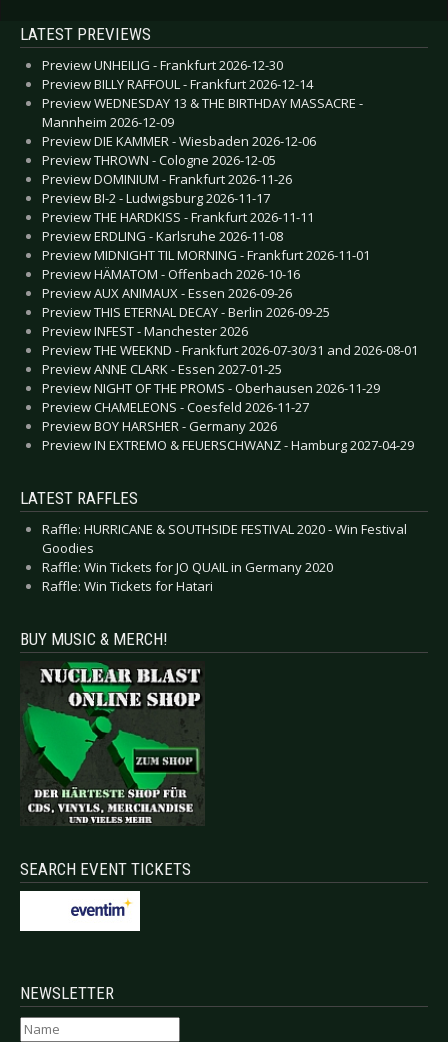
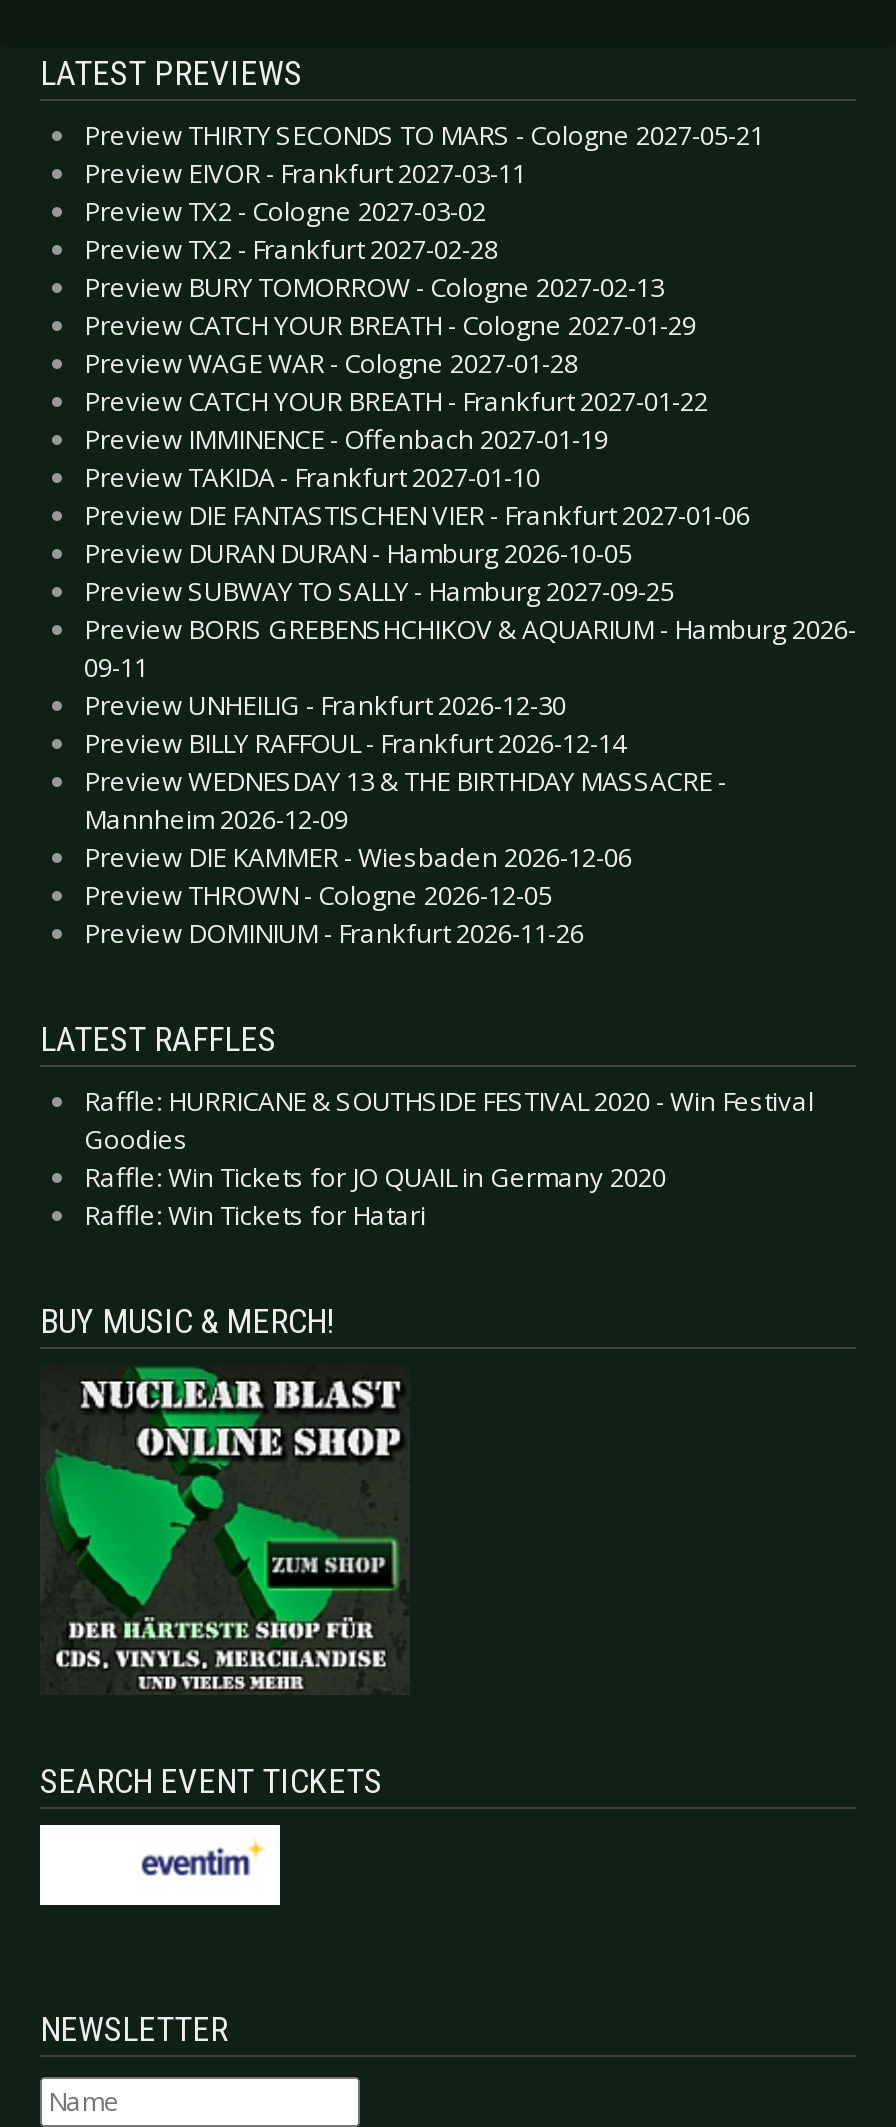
none -> [84,117,856,685] Preview THIRTY SECONDS TO MARS - Cologne 2027-05-21 | Preview EIVOR - Frankfurt 2027-03-11 | Preview TX2 - Cologne 2027-03-02 | Preview TX2 - Frankfurt 2027-02-28 | Preview BURY TOMORROW - Cologne 2027-02-13 | Preview CATCH YOUR BREATH - Cologne 2027-01-29 | Preview WAGE WAR - Cologne 2027-01-28 | Preview CATCH YOUR BREATH - Frankfurt 2027-01-22 | Preview IMMINENCE - Offenbach 2027-01-19 | Preview TAKIDA - Frankfurt 2027-01-10 | Preview DIE FANTASTISCHEN VIER - Frankfurt 2027-01-06 | Preview DURAN DURAN - Hamburg 2026-10-05 | Preview SUBWAY TO SALLY - Hamburg 2027-09-25 | Preview BORIS GREBENSHCHIKOV & AQUARIUM - Hamburg 2026- | 09-11
moved [42,56,363,188] -> [84,687,726,951]: Preview UNHEILIG - Frankfurt 2026-12-30 | Preview BILLY RAFFOUL - Frankfurt 2026-12-14 | Preview WEDNESDAY 13 & THE BIRTHDAY MASSACRE - | Mannheim 2026-12-09 | Preview DIE KAMMER - Wiesbaden 2026-12-06 | Preview THROWN - Cologne 2026-12-05 | Preview DOMINIUM - Frankfurt 2026-11-26
[42,189,418,454] Preview BI-2 - Ludwigsburg 2026-11-17 | Preview THE HARDKISS - Frankfurt 2026-11-11 | Preview ERDLING - Karlsruhe 2026-11-08 | Preview MIDNIGHT TIL MORNING - Frankfurt 2026-11-01 | Preview HÄMATOM - Offenbach 2026-10-16 | Preview AUX ANIMAUX - Essen 2026-09-26 | Preview THIS ETERNAL DECAY - Berlin 2026-09-25 | Preview INFEST - Manchester 2026 | Preview THE WEEKND - Frankfurt 2026-07-30/31 and 2026-08-01 | Preview ANNE CLARK - Essen 2027-01-25 | Preview NIGHT OF THE PROMS - Oberhausen 2026-11-29 | Preview CHAMELEONS - Coesfeld 2026-11-27 | Preview BOY HARSHER - Germany 2026 | Preview IN EXTREMO & FEUERSCHWANZ - Hamburg 2027-04-29 -> none

